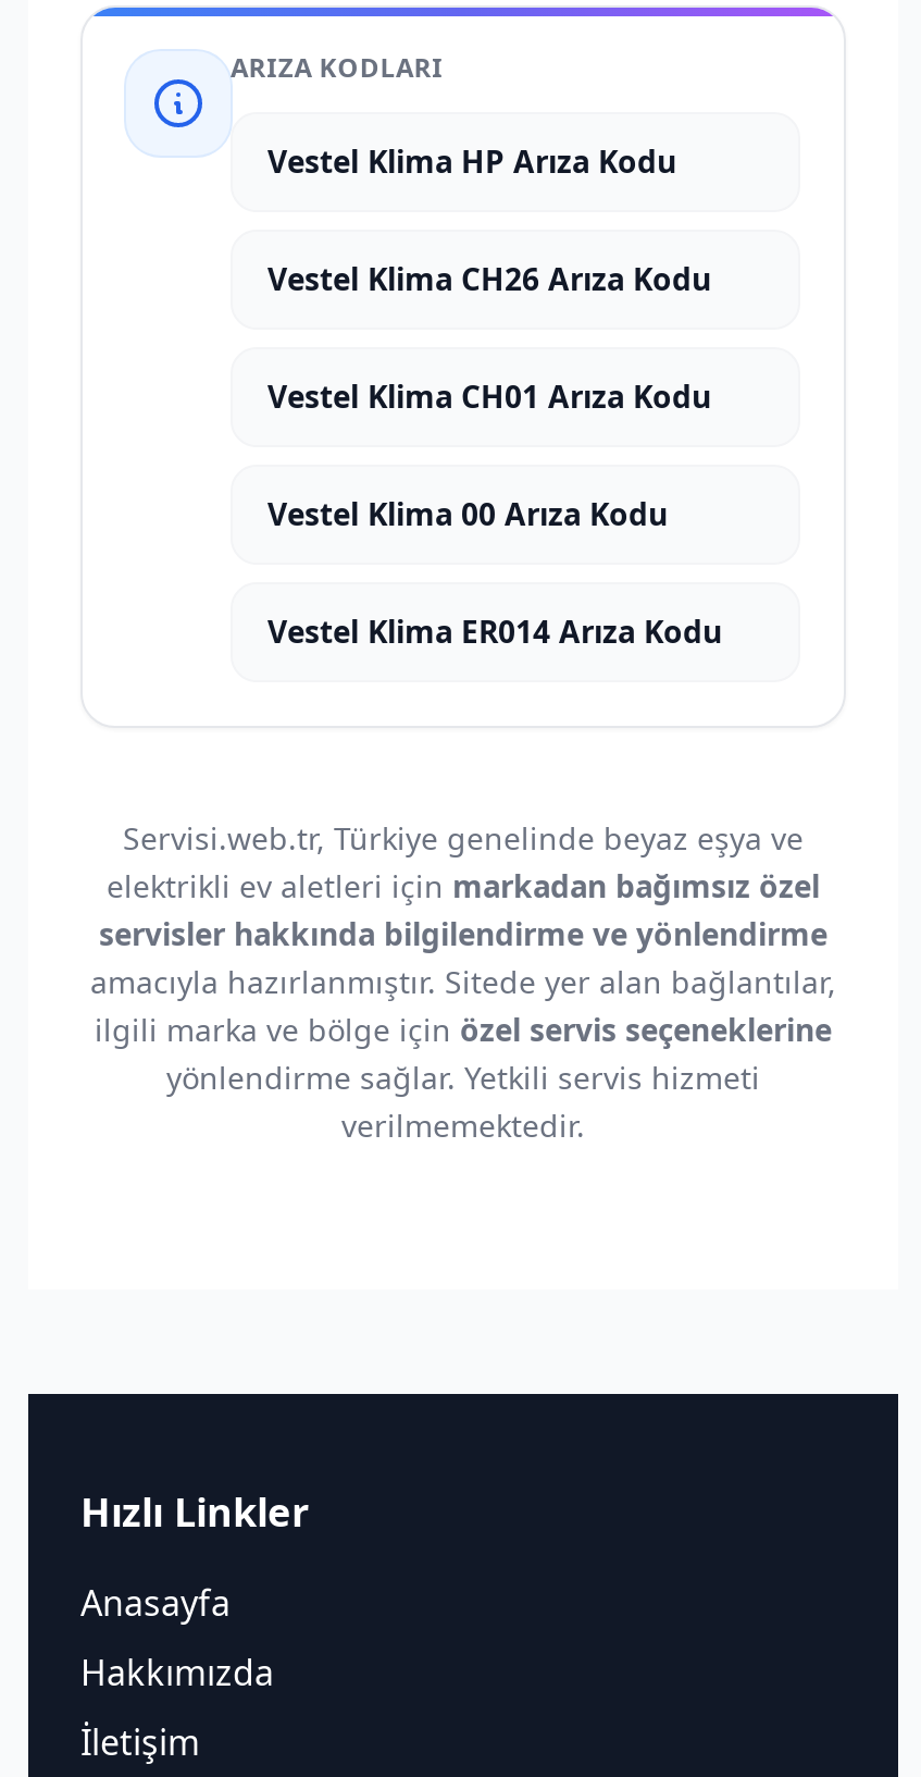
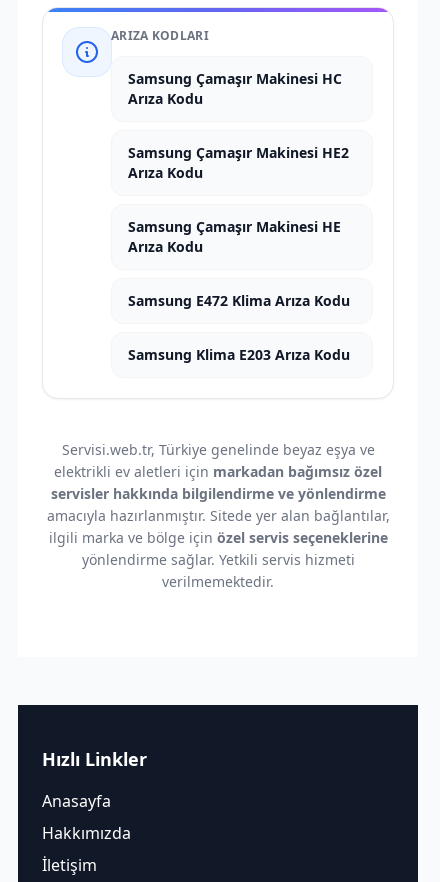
[267,140,676,182] Vestel Klima HP Arıza Kodu -> [128,69,342,108] Samsung Çamaşır Makinesi HC | Arıza Kodu
[267,258,711,299] Vestel Klima CH26 Arıza Kodu -> [128,143,349,182] Samsung Çamaşır Makinesi HE2 | Arıza Kodu
[267,375,711,417] Vestel Klima CH01 Arıza Kodu -> [128,217,341,256] Samsung Çamaşır Makinesi HE | Arıza Kodu
[267,493,668,534] Vestel Klima 00 Arıza Kodu -> [128,291,350,310] Samsung E472 Klima Arıza Kodu
[267,610,722,652] Vestel Klima ER014 Arıza Kodu -> [128,345,350,364] Samsung Klima E203 Arıza Kodu

